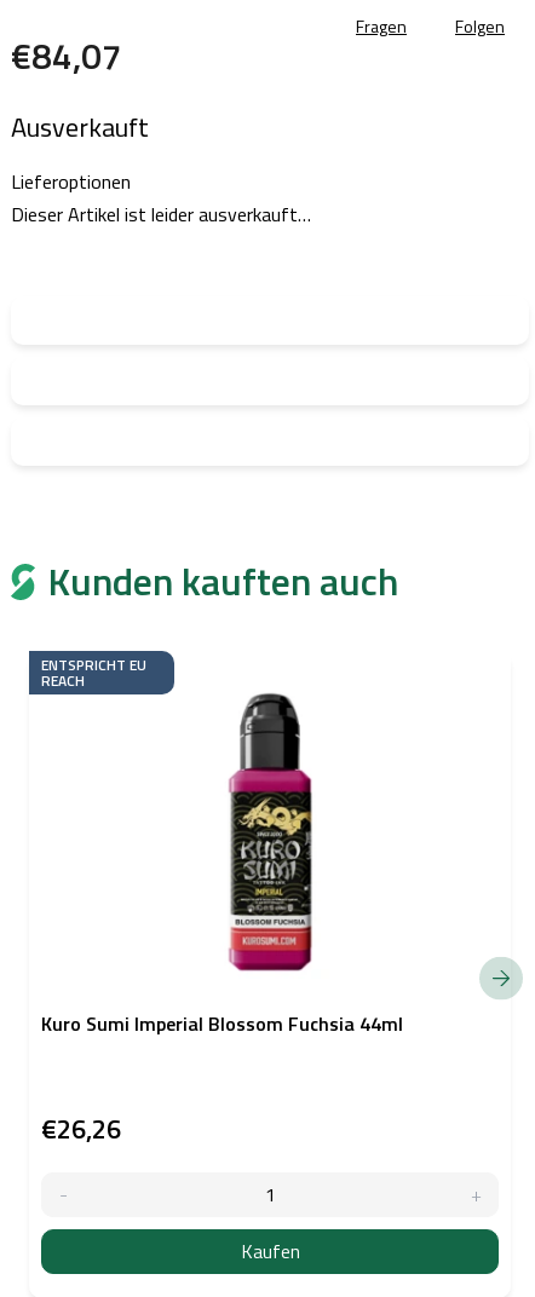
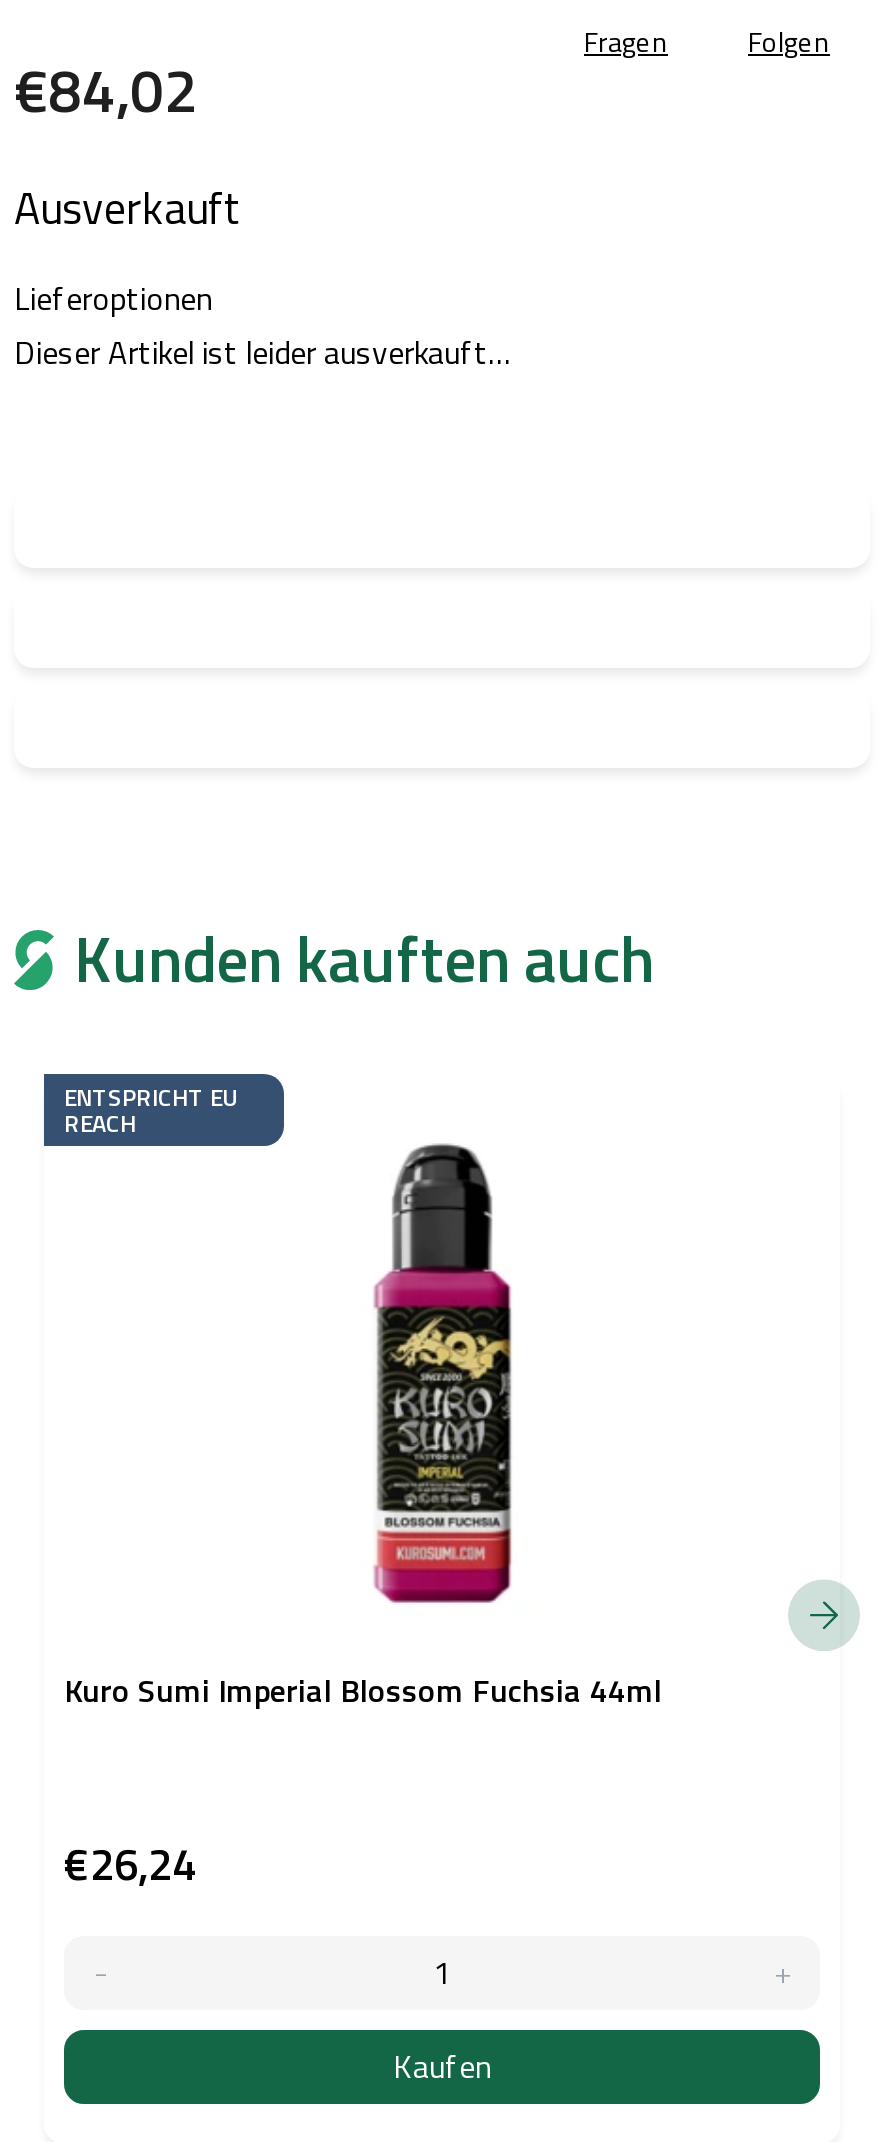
[11,27,122,83] €84,07 -> [14,43,198,135] €84,02
[41,1108,121,1149] €26,26 -> [64,1830,196,1898] €26,24

